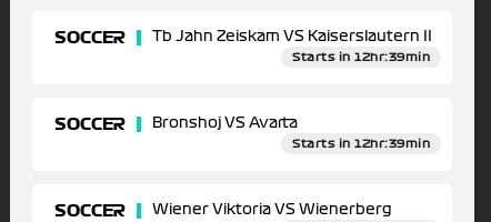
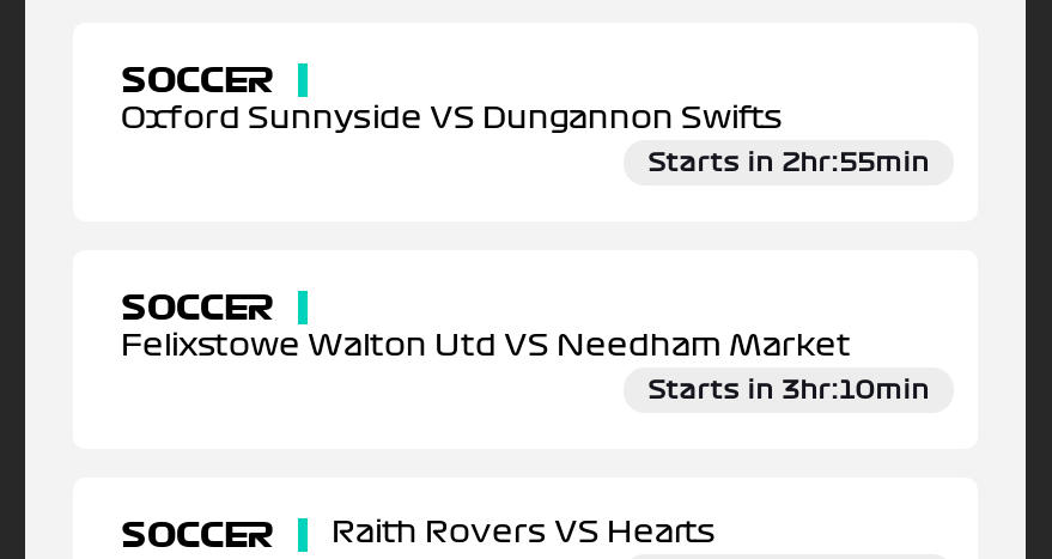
[152,30,432,43] Tb Jahn Zeiskam VS Kaiserslautern II -> [121,104,782,133] Oxford Sunnyside VS Dungannon Swifts
[292,51,430,63] Starts in 12hr:39min -> [648,150,929,176] Starts in 2hr:55min
[152,117,298,130] Bronshoj VS Avarta -> [121,332,851,360] Felixstowe Walton Utd VS Needham Market
[292,138,430,150] Starts in 12hr:39min -> [648,377,929,403] Starts in 3hr:10min
[152,203,391,216] Wiener Viktoria VS Wienerberg -> [332,518,714,547] Raith Rovers VS Hearts

